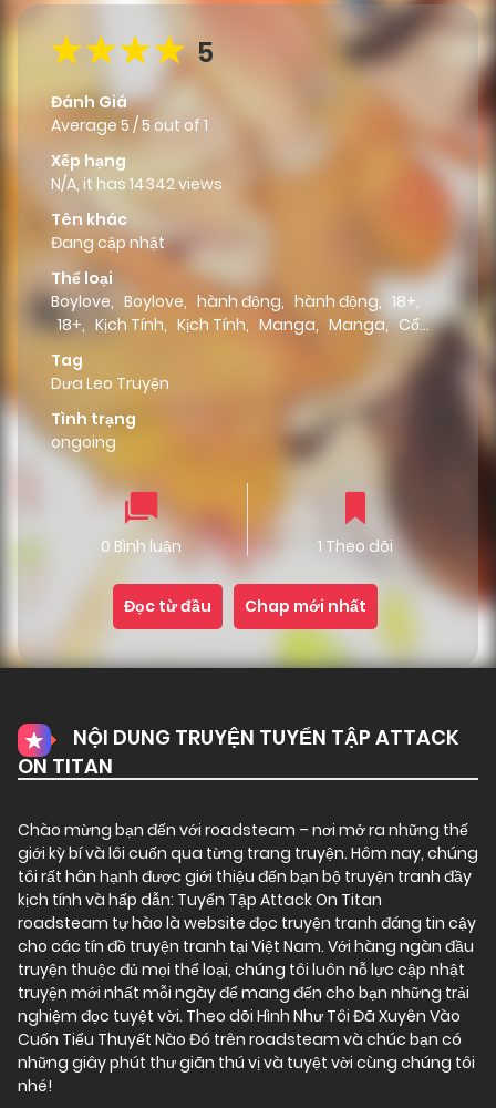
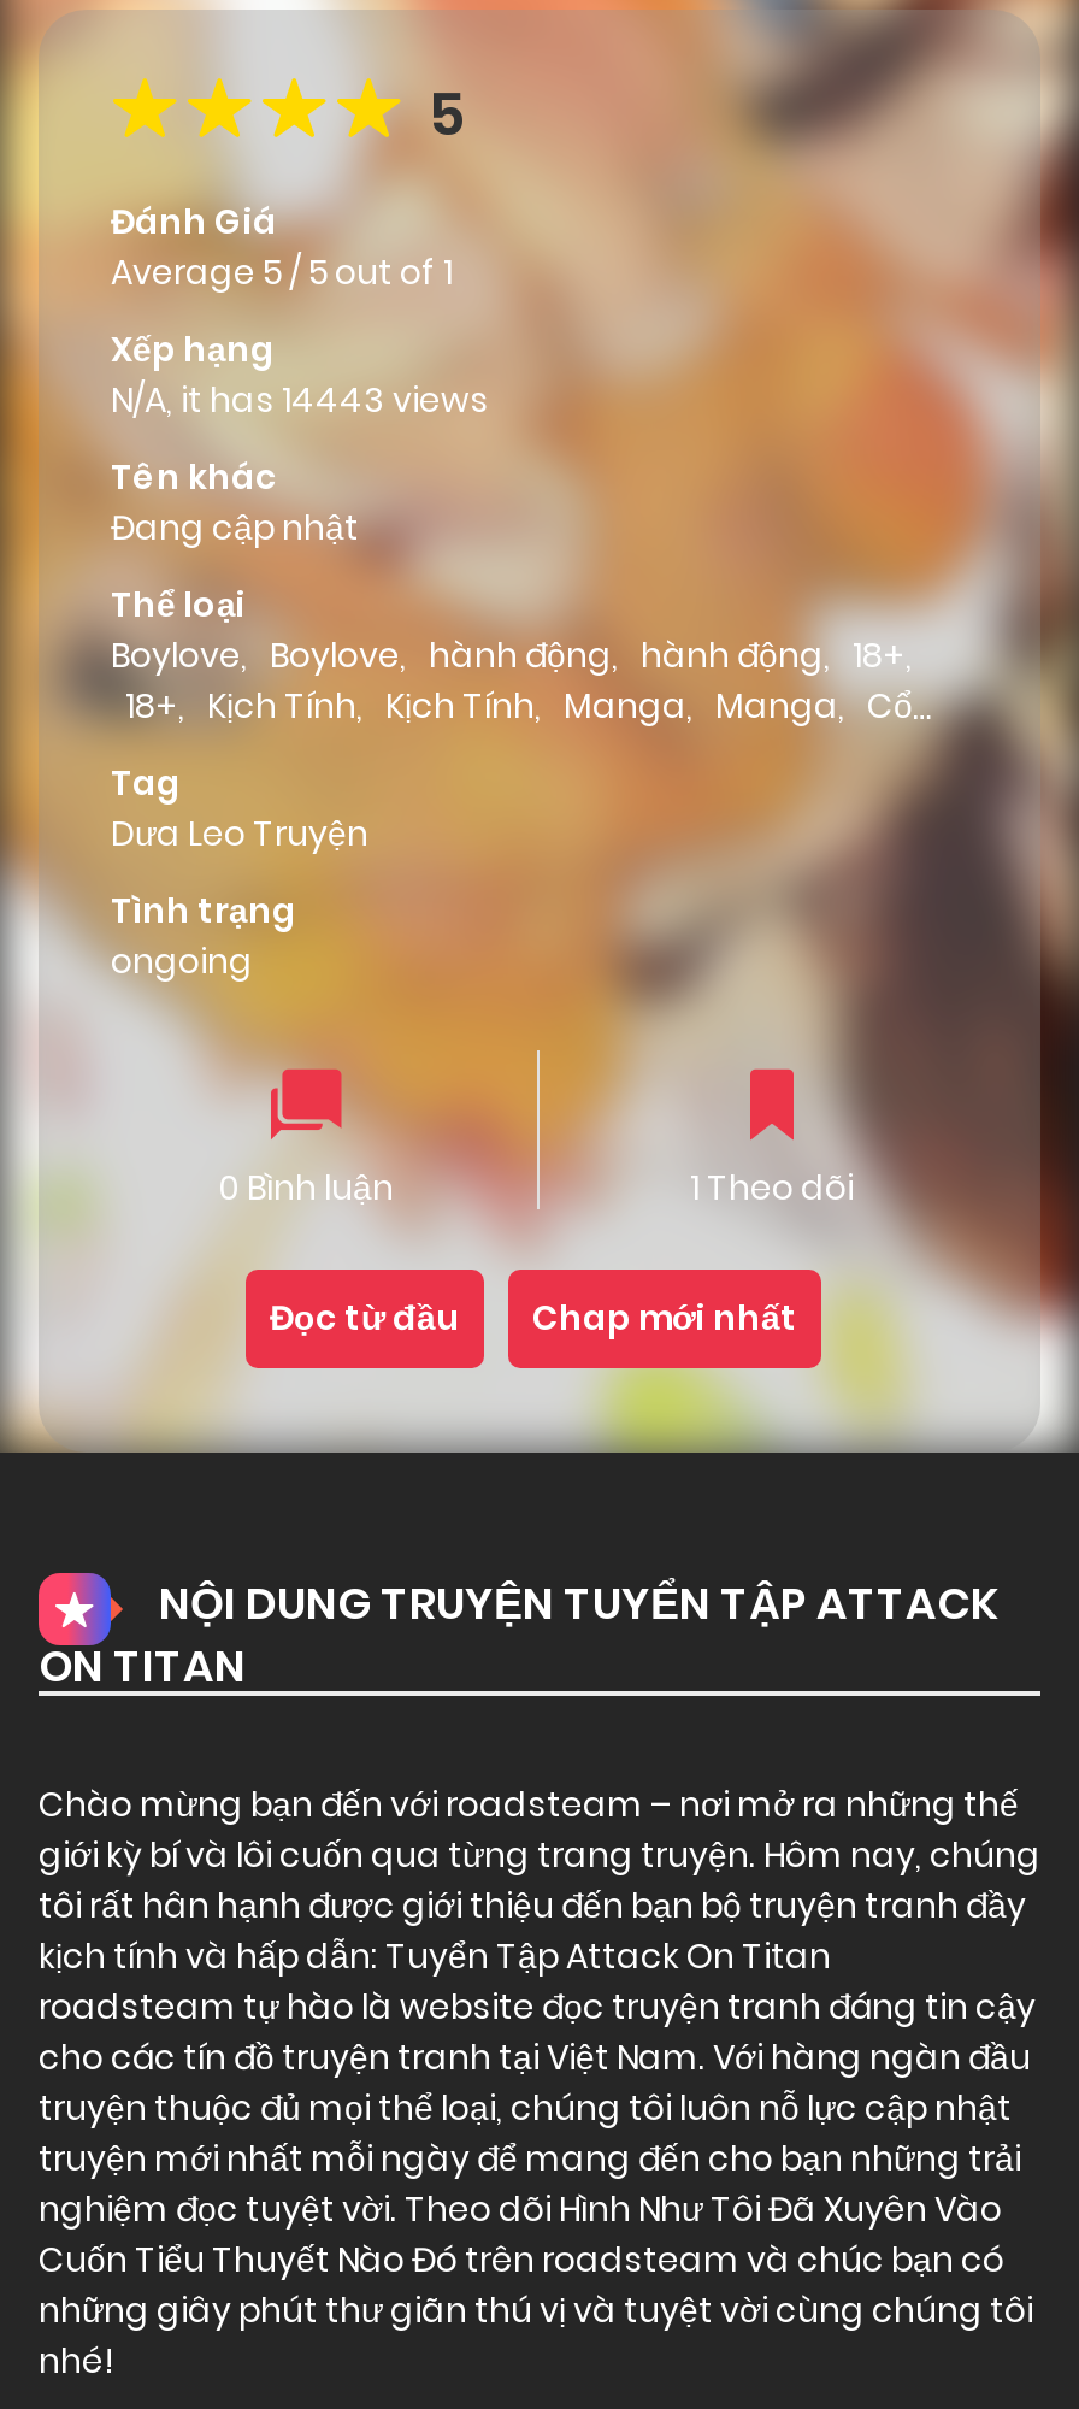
[51,173,223,195] N/A, it has 14342 views -> [111,377,489,425] N/A, it has 14443 views

